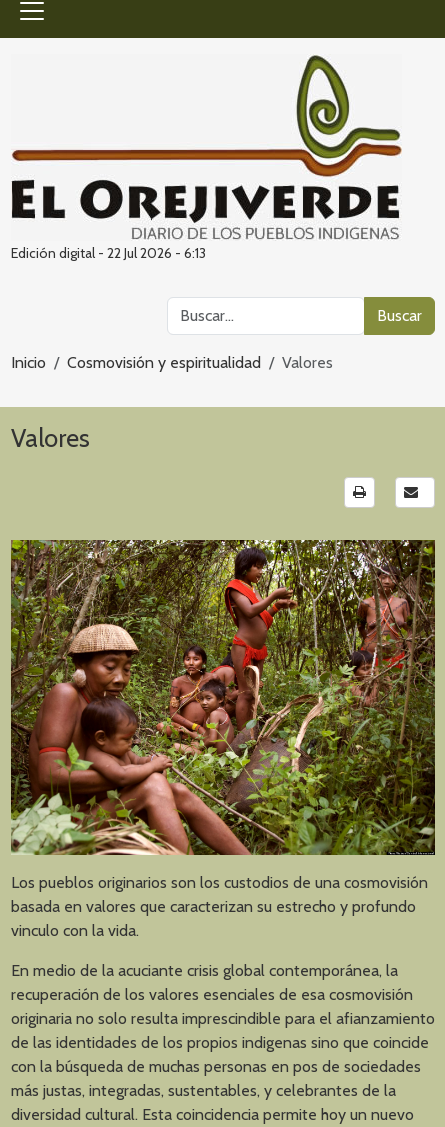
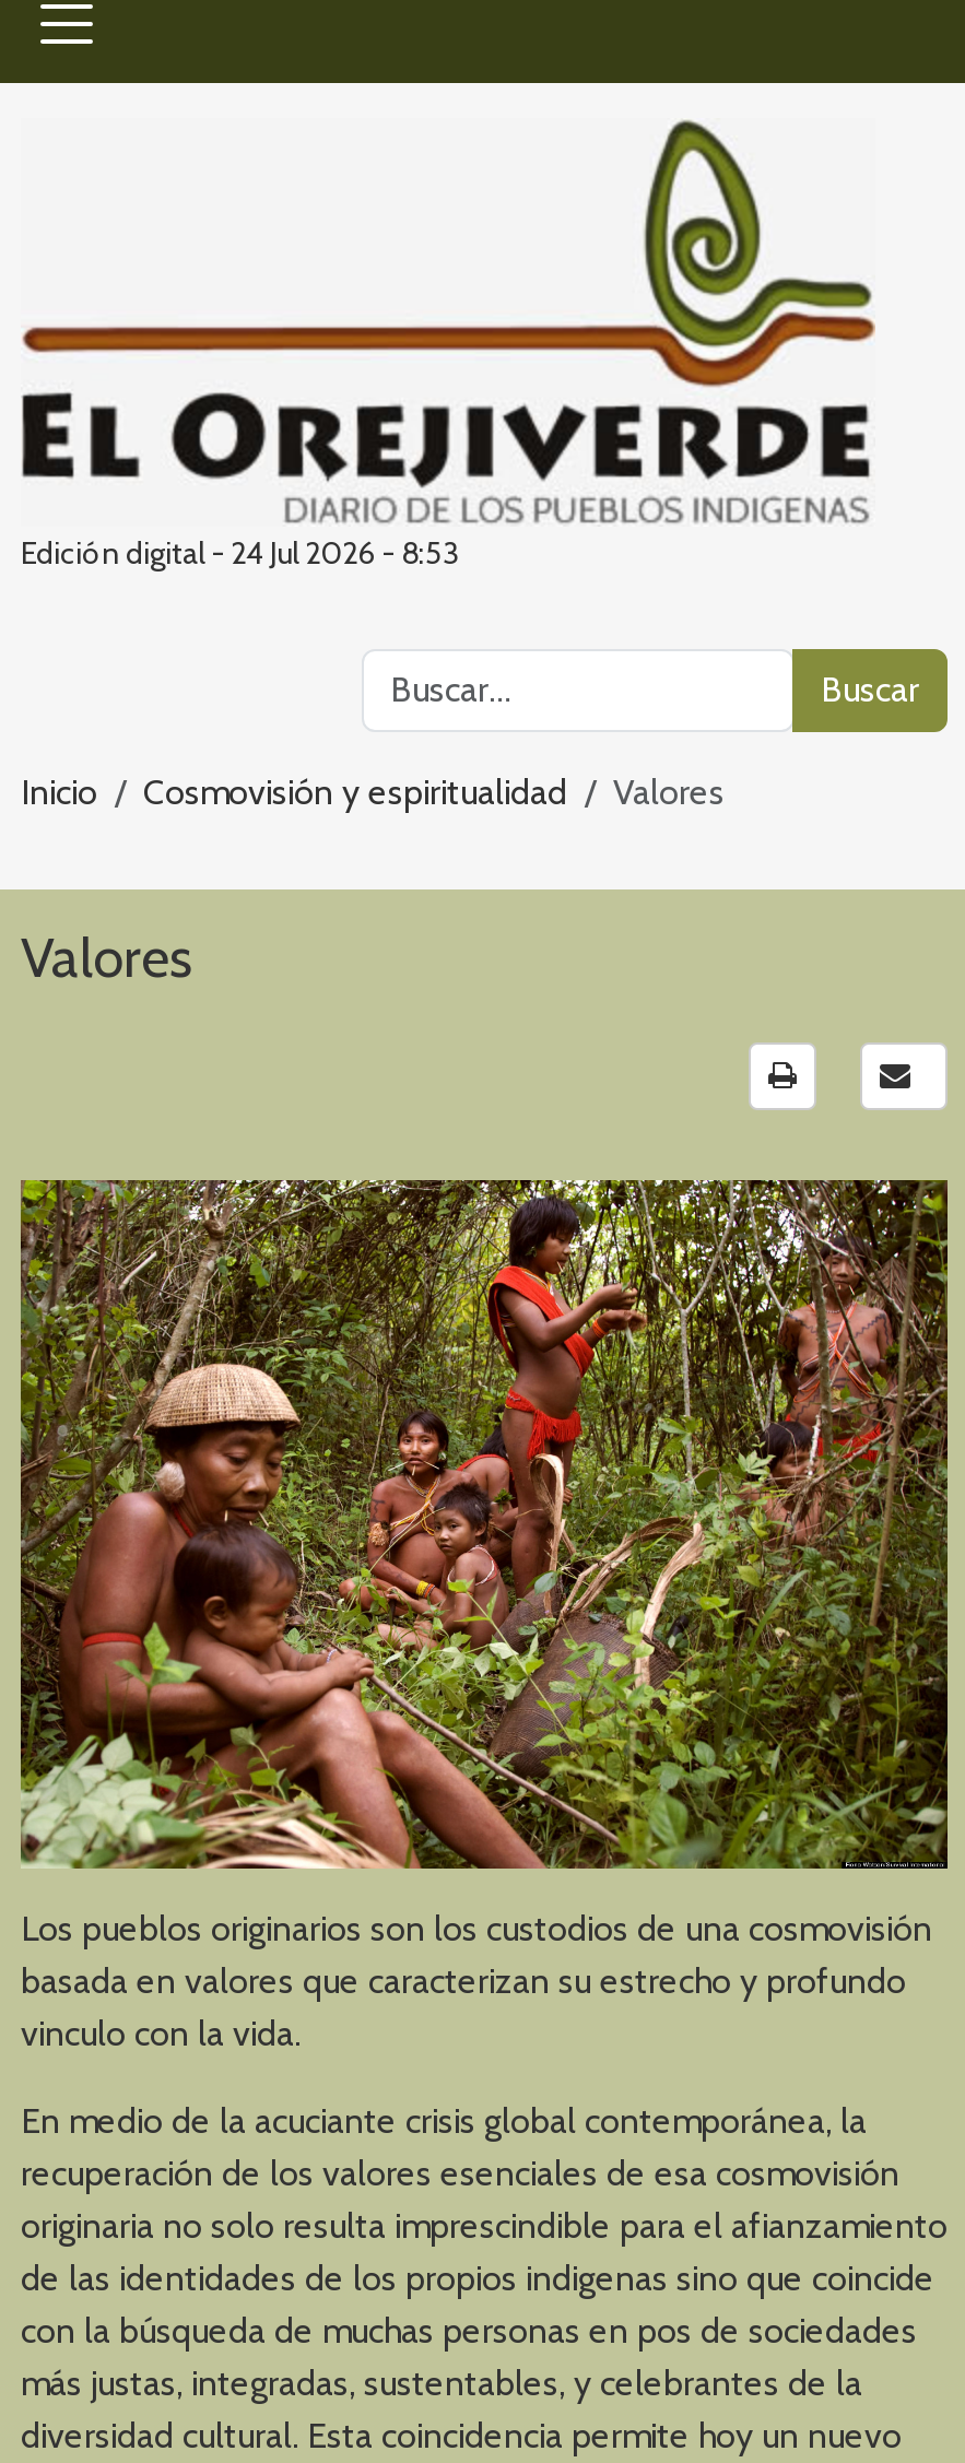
[11,244,206,262] Edición digital - 22 Jul 2026 - 6:13 -> [21,533,458,573] Edición digital - 24 Jul 2026 - 8:53

